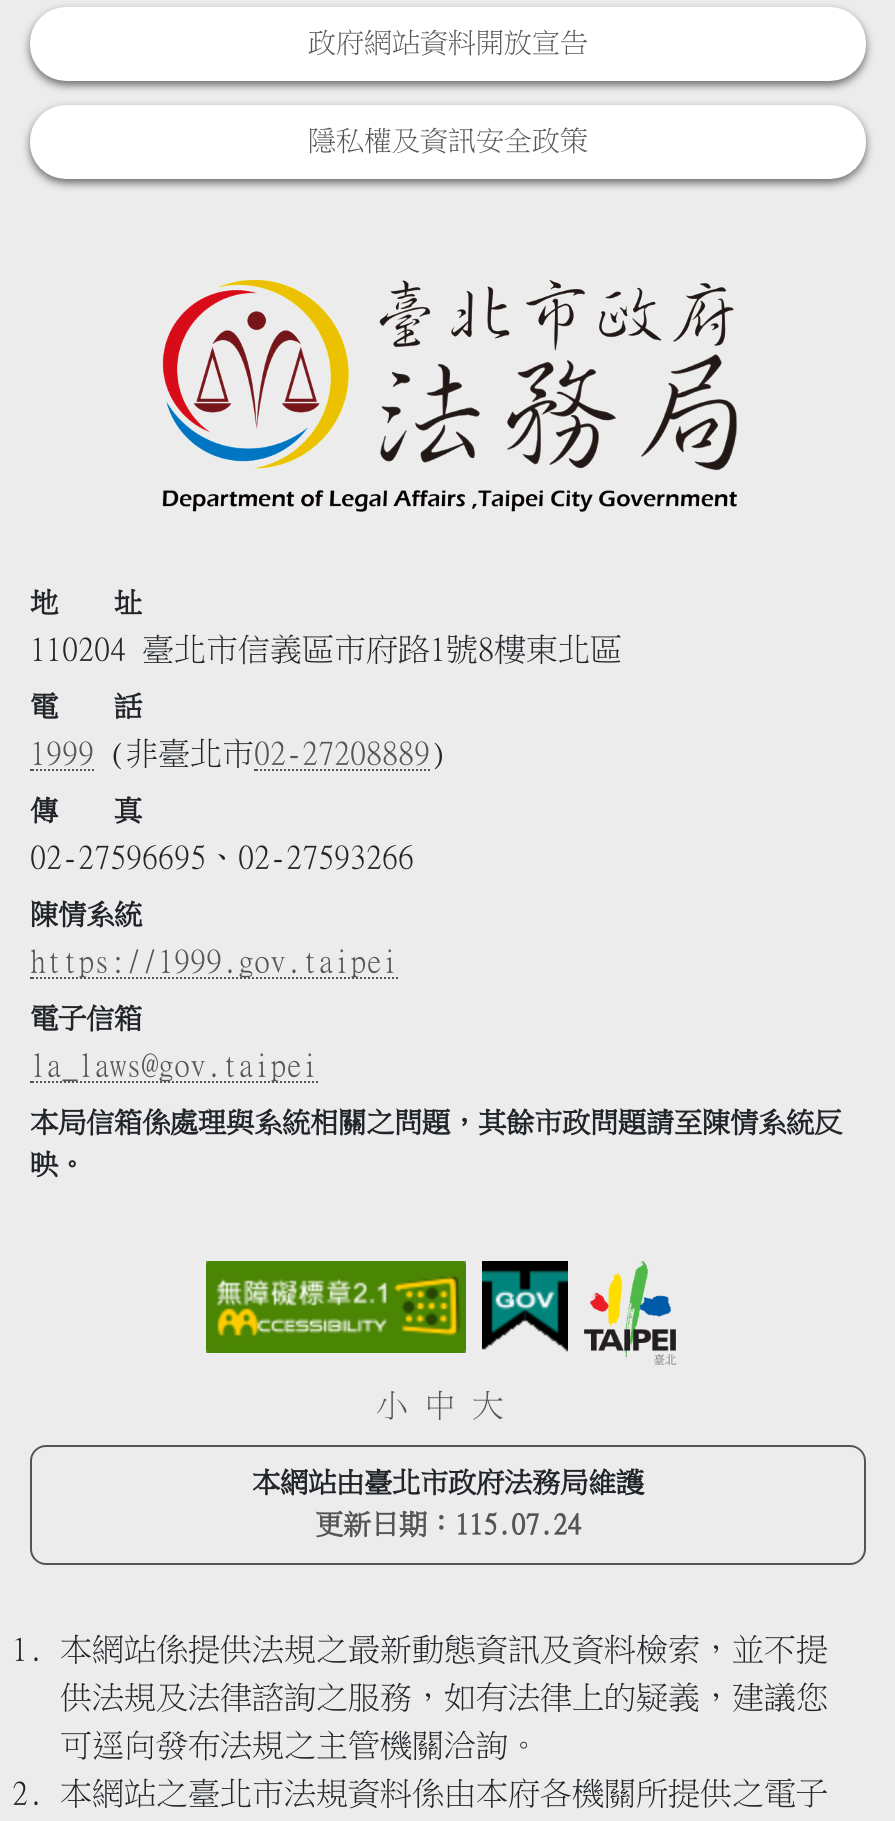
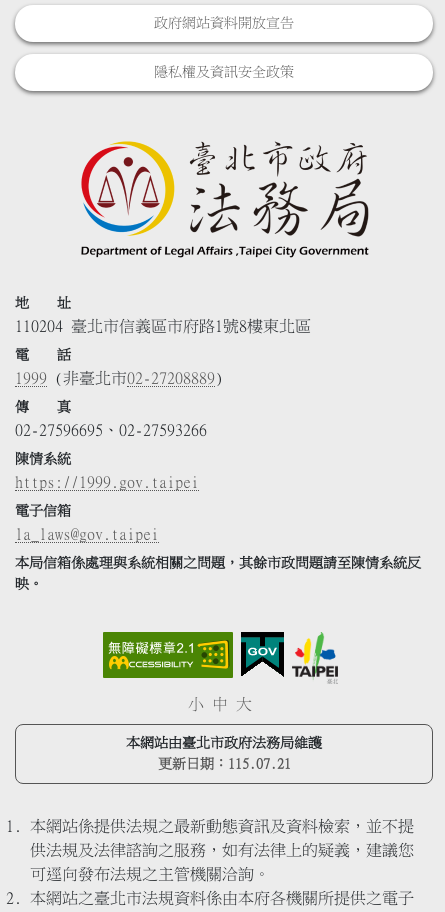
[315,1512,581,1540] 更新日期：115.07.24 -> [157,757,290,771] 更新日期：115.07.21

